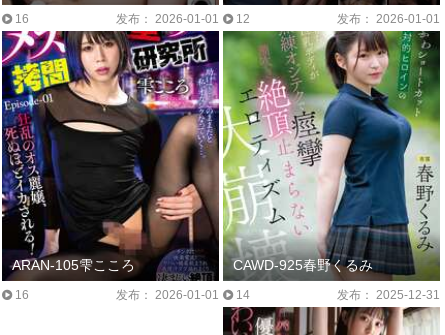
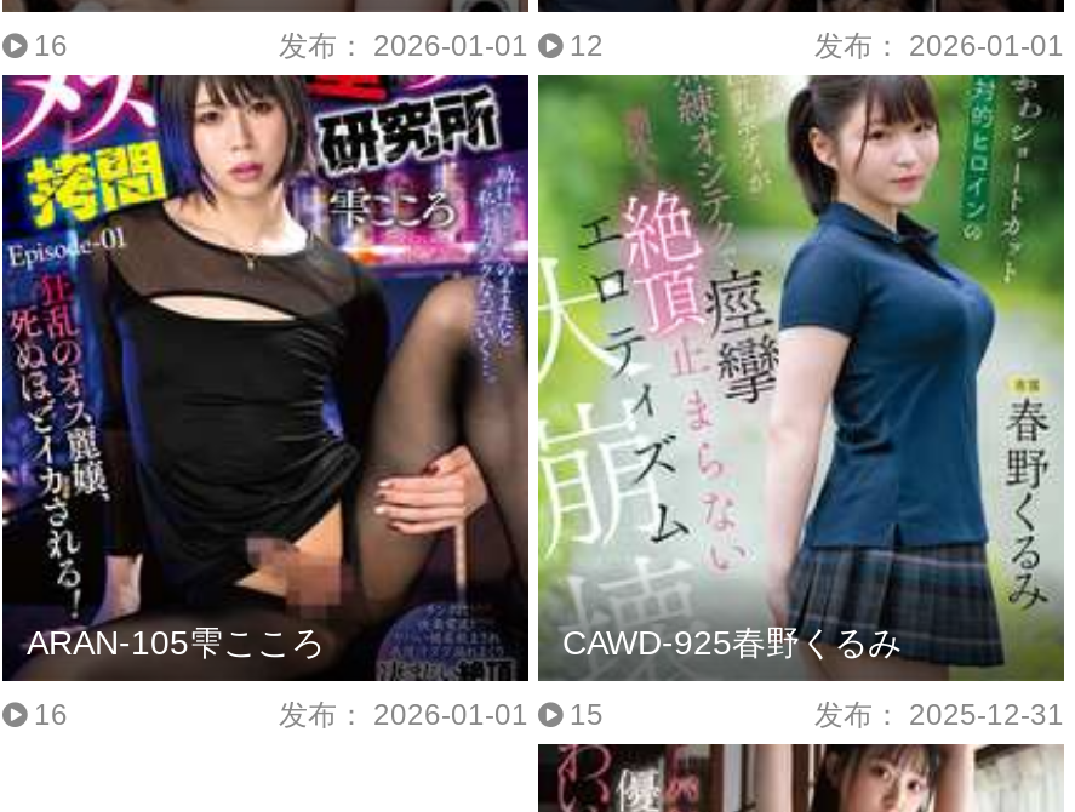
[116,288,250,302] 发布： 2026-01-01 14 -> [279,698,604,732] 发布： 2026-01-01 15

